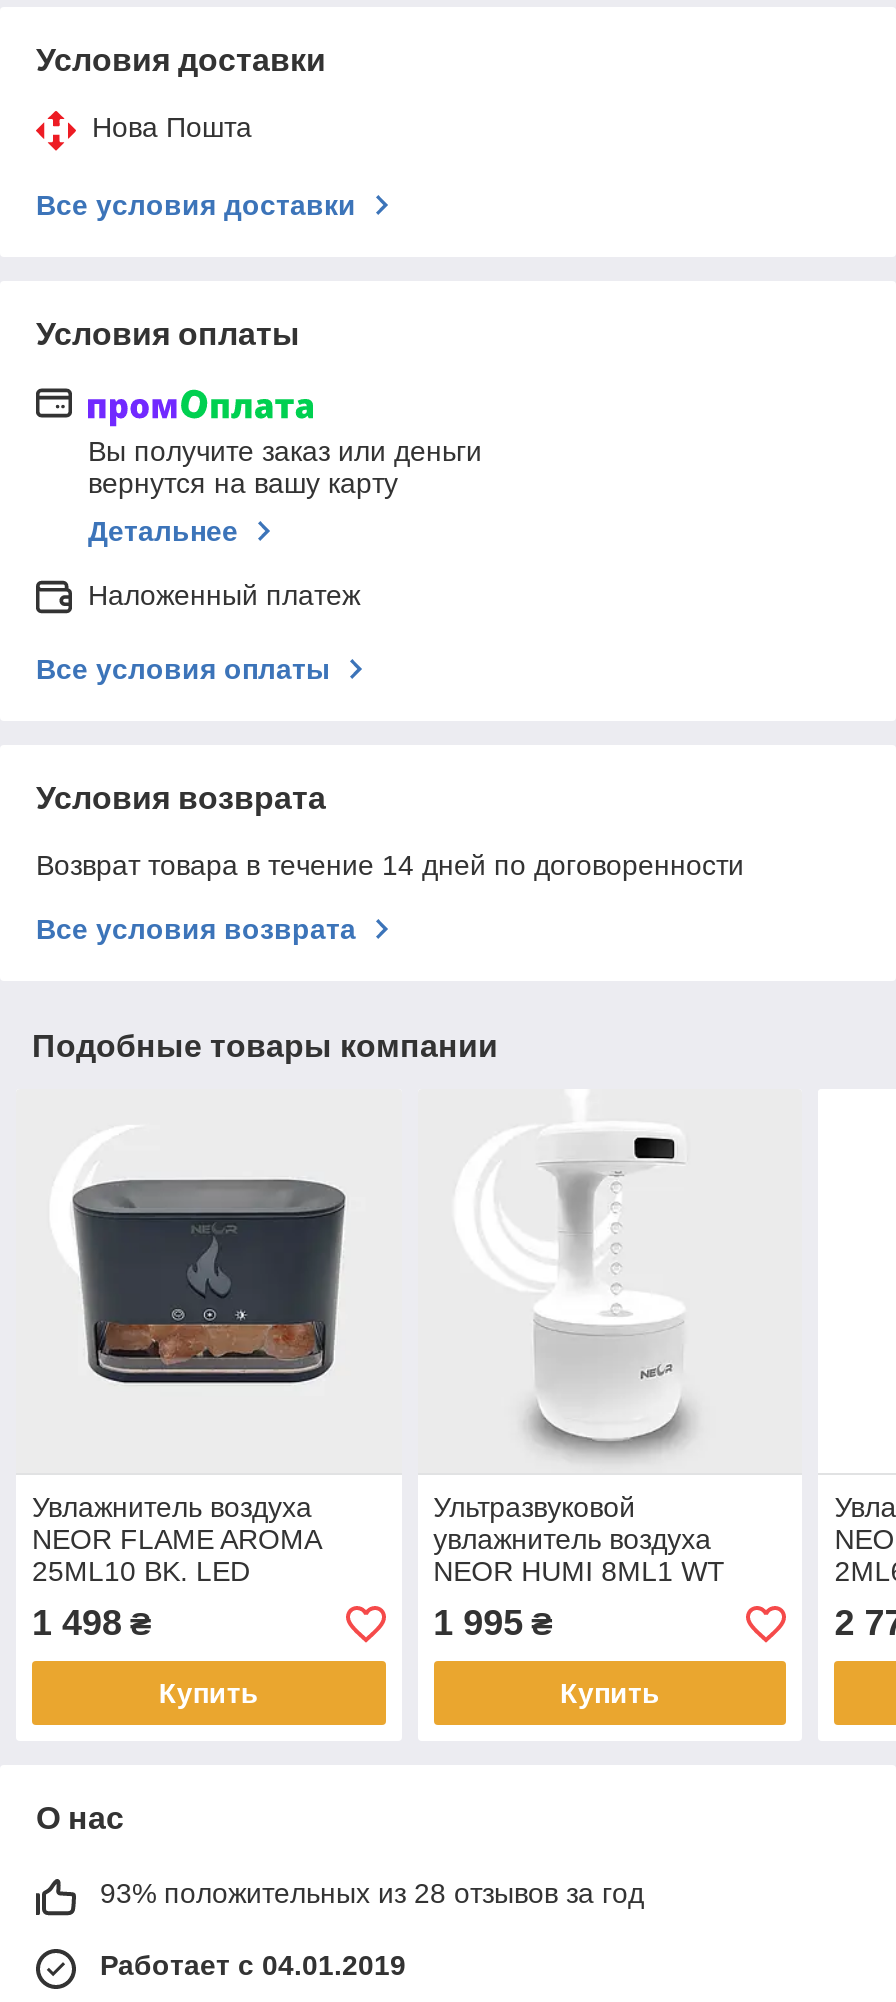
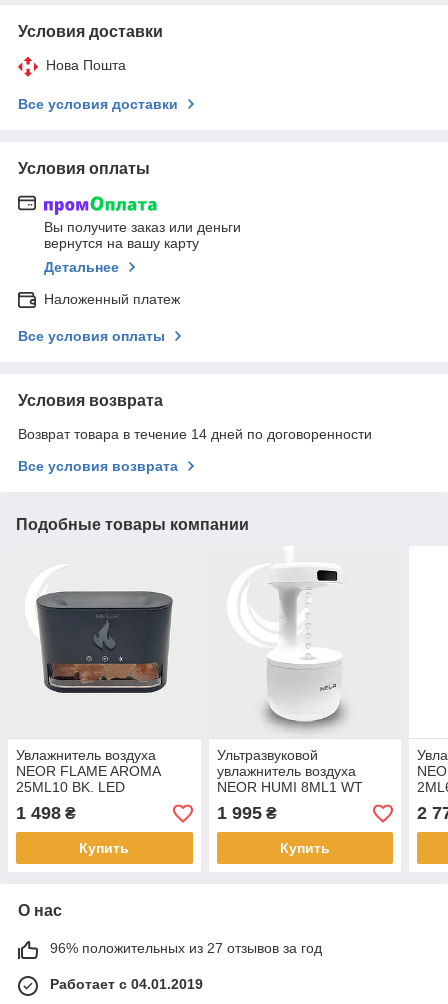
[100,1877,644,1909] 93% положительных из 28 отзывов за год -> [50,940,322,956] 96% положительных из 27 отзывов за год

